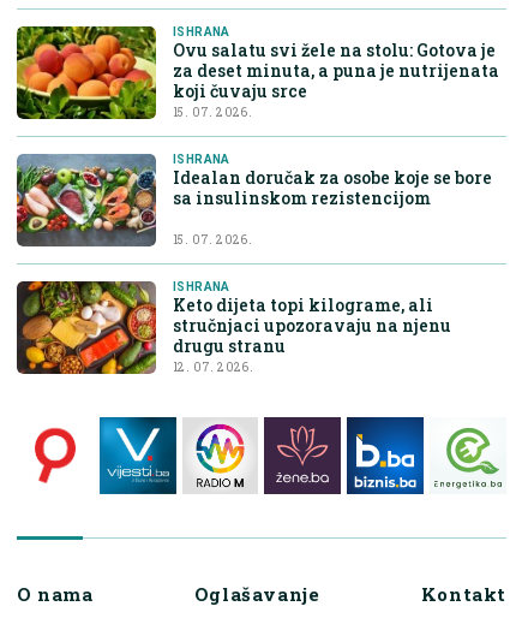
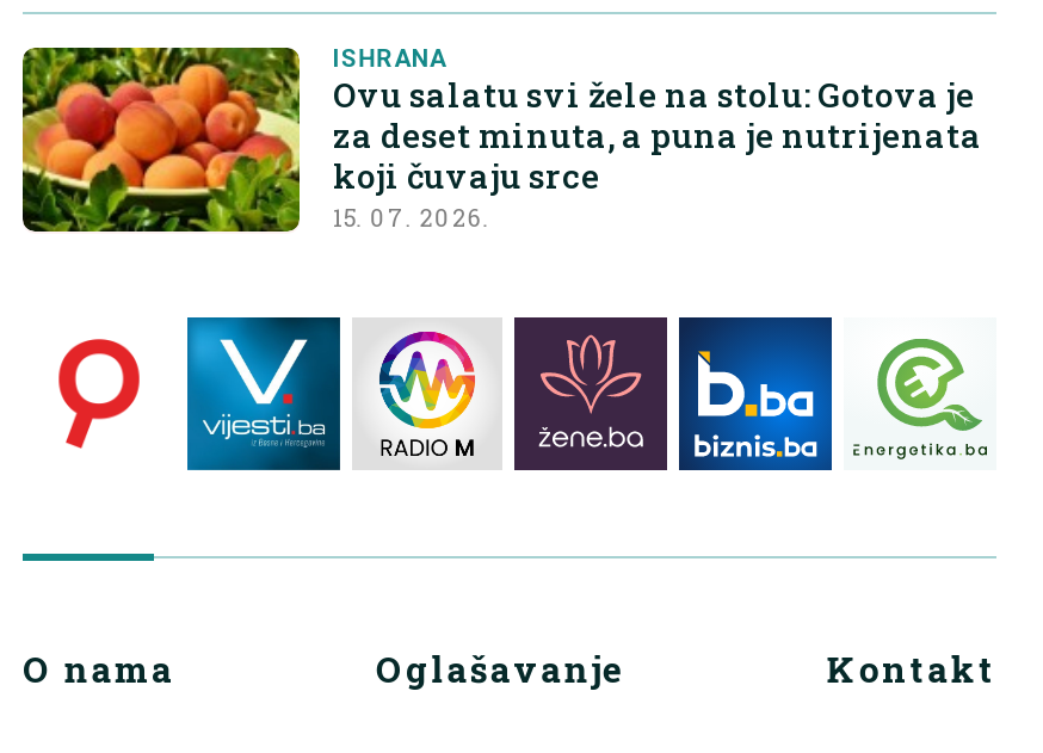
[16,152,492,375] [image] | ISHRANA | Idealan doručak za osobe koje se bore | sa insulinskom rezistencijom | 15. 07. 2026. | ISHRANA | Keto dijeta topi kilograme, ali | stručnjaci upozoravaju na njenu | drugu stranu | 12. 07. 2026. -> none
[16,280,156,375] [image] -> none

